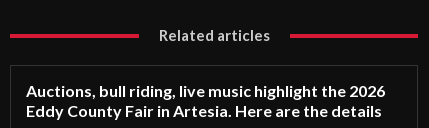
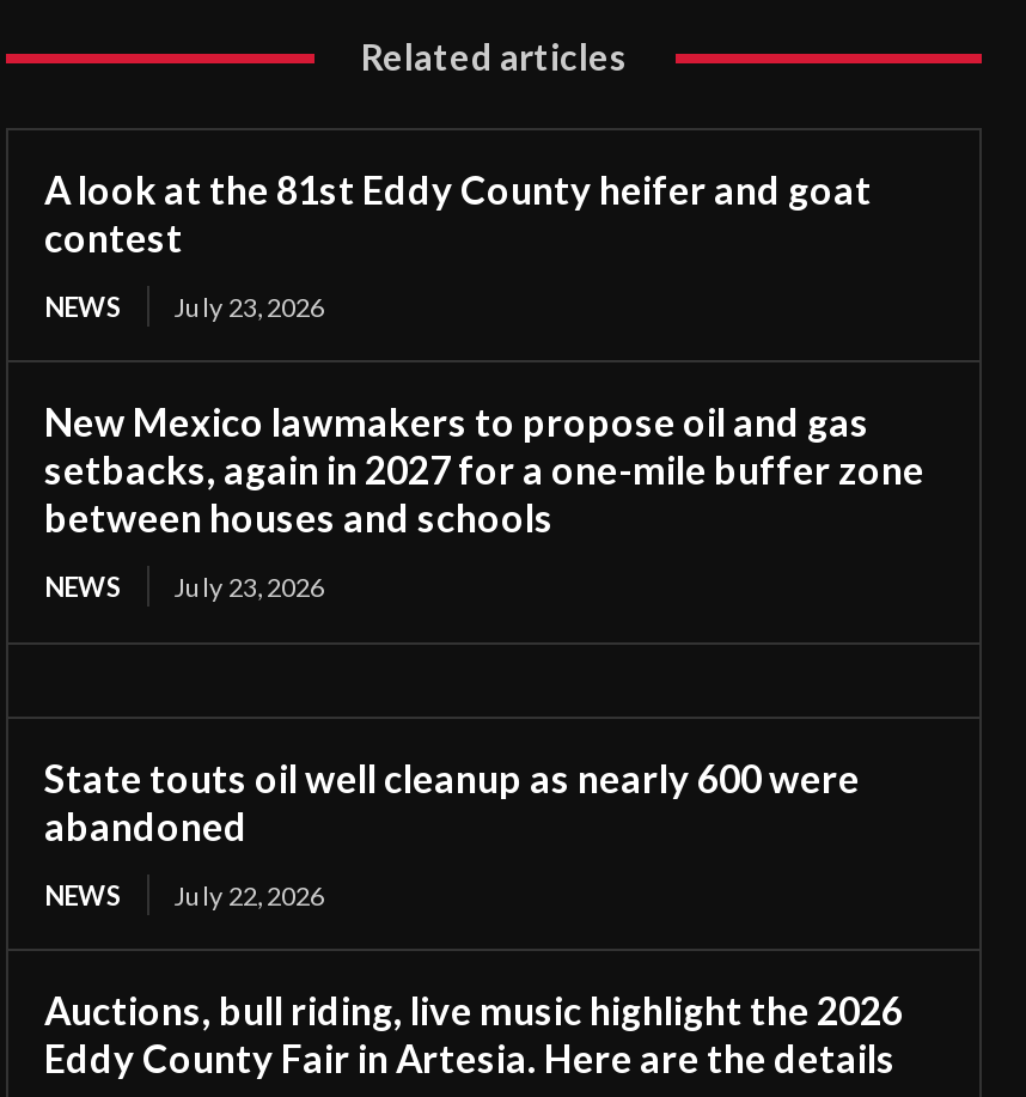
none -> [44,167,924,602] A look at the 81st Eddy County heifer and goat | contest | NEWS | July 23, 2026 | New Mexico lawmakers to propose oil and gas | setbacks, again in 2027 for a one-mile buffer zone | between houses and schools | NEWS | July 23, 2026
none -> [44,755,860,911] State touts oil well cleanup as nearly 600 were | abandoned | NEWS | July 22, 2026

